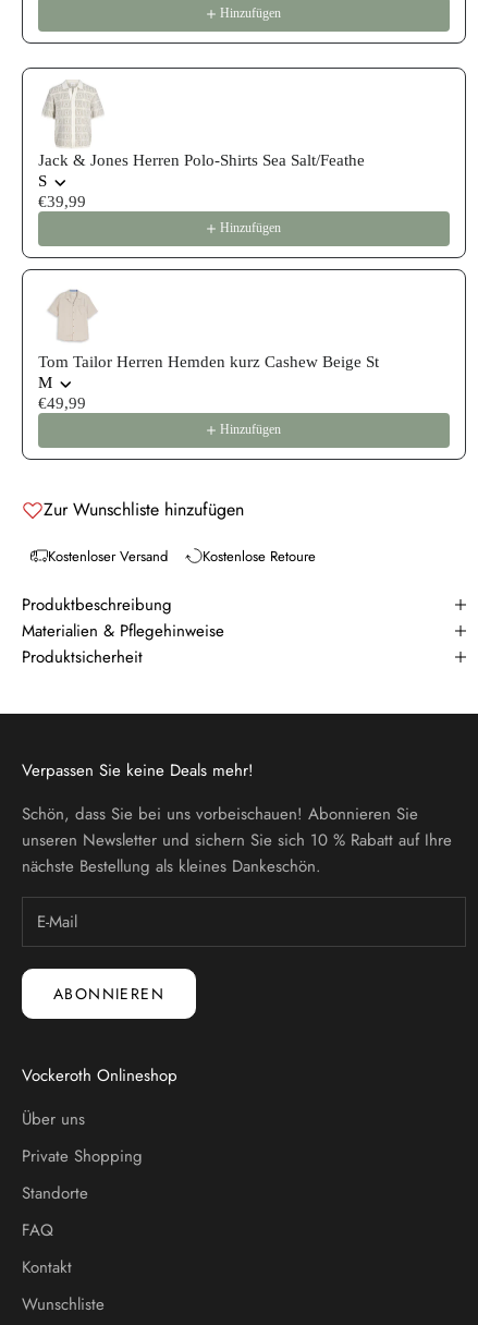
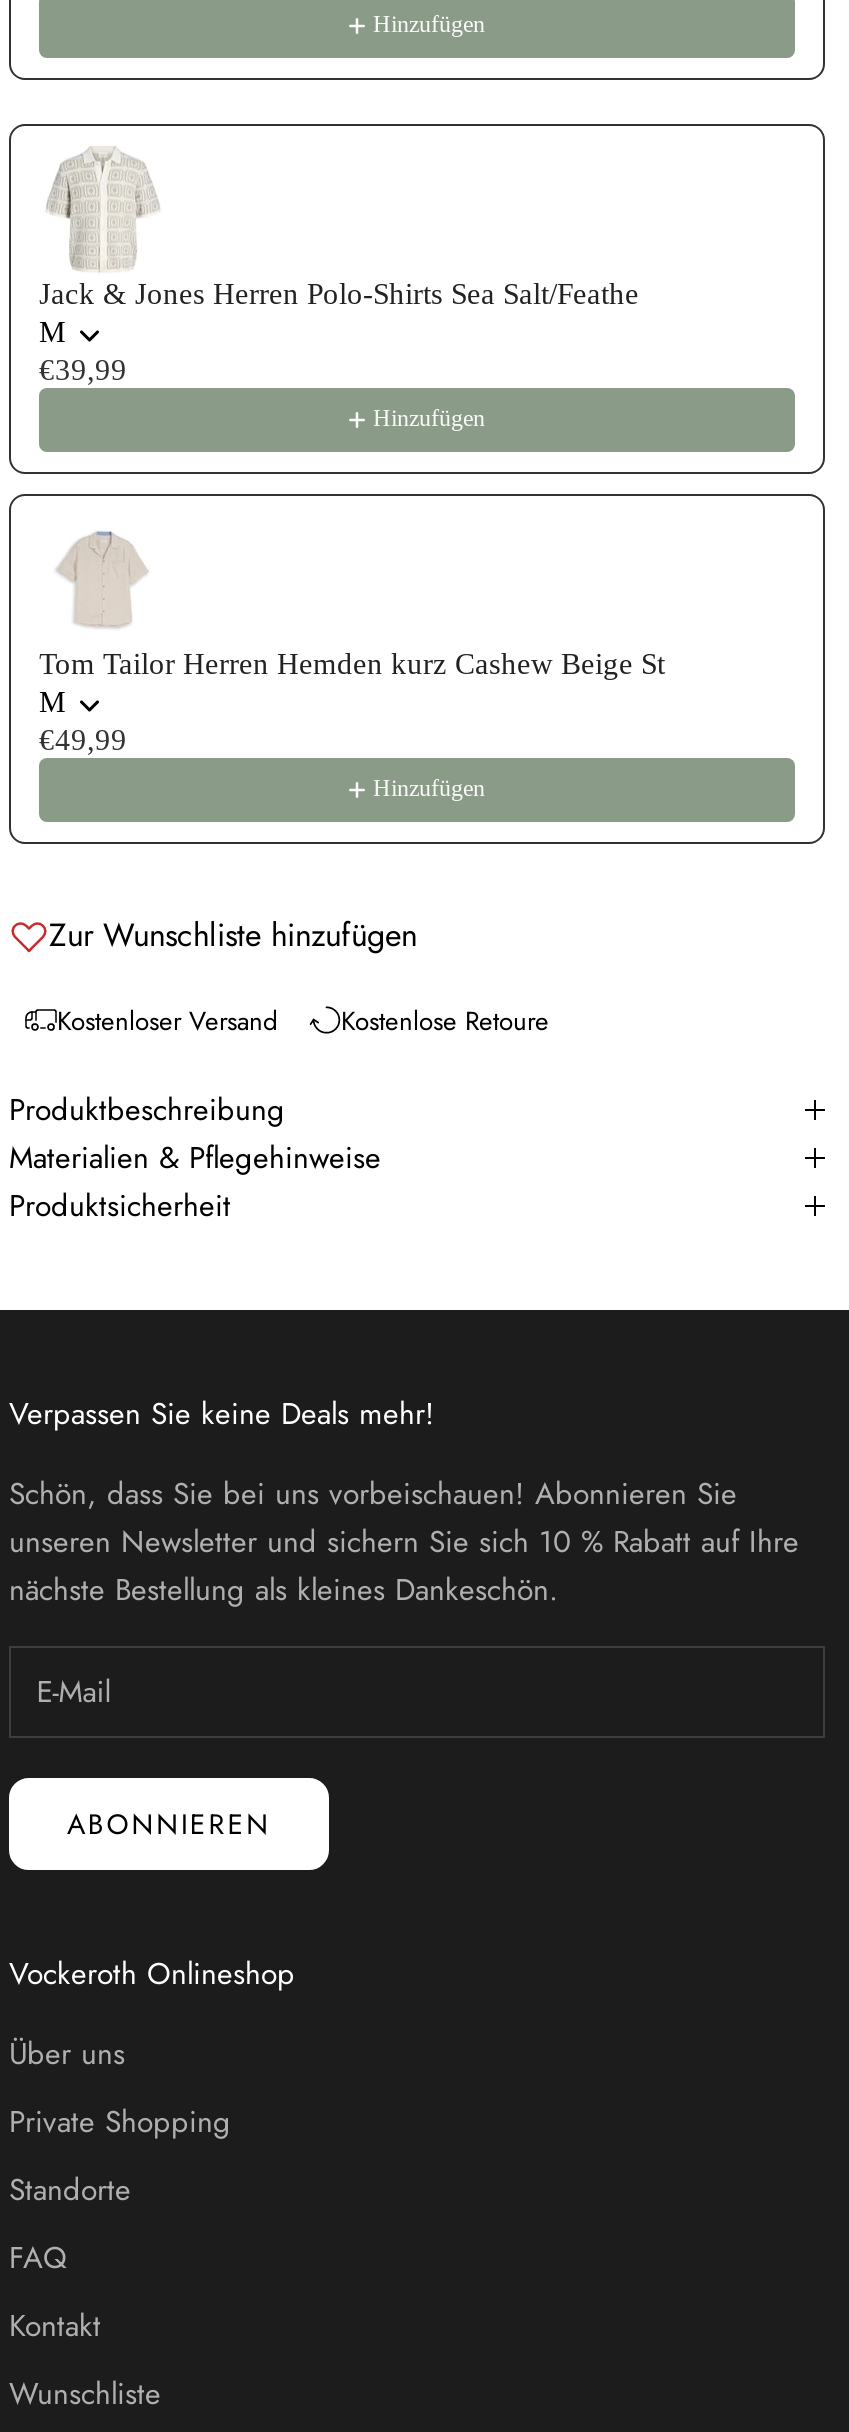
[38,172,47,190] S -> [39,316,65,348] M

